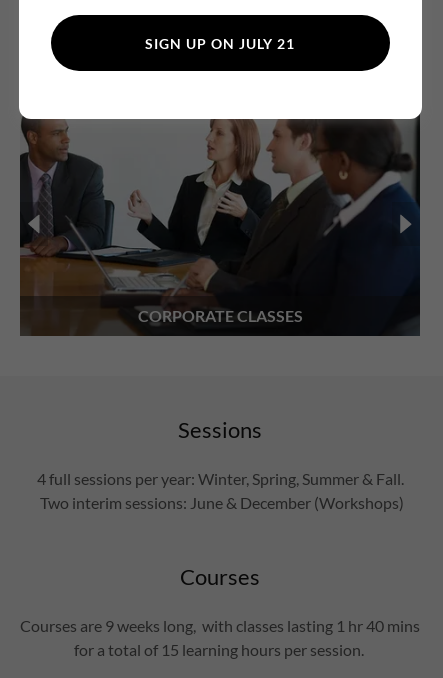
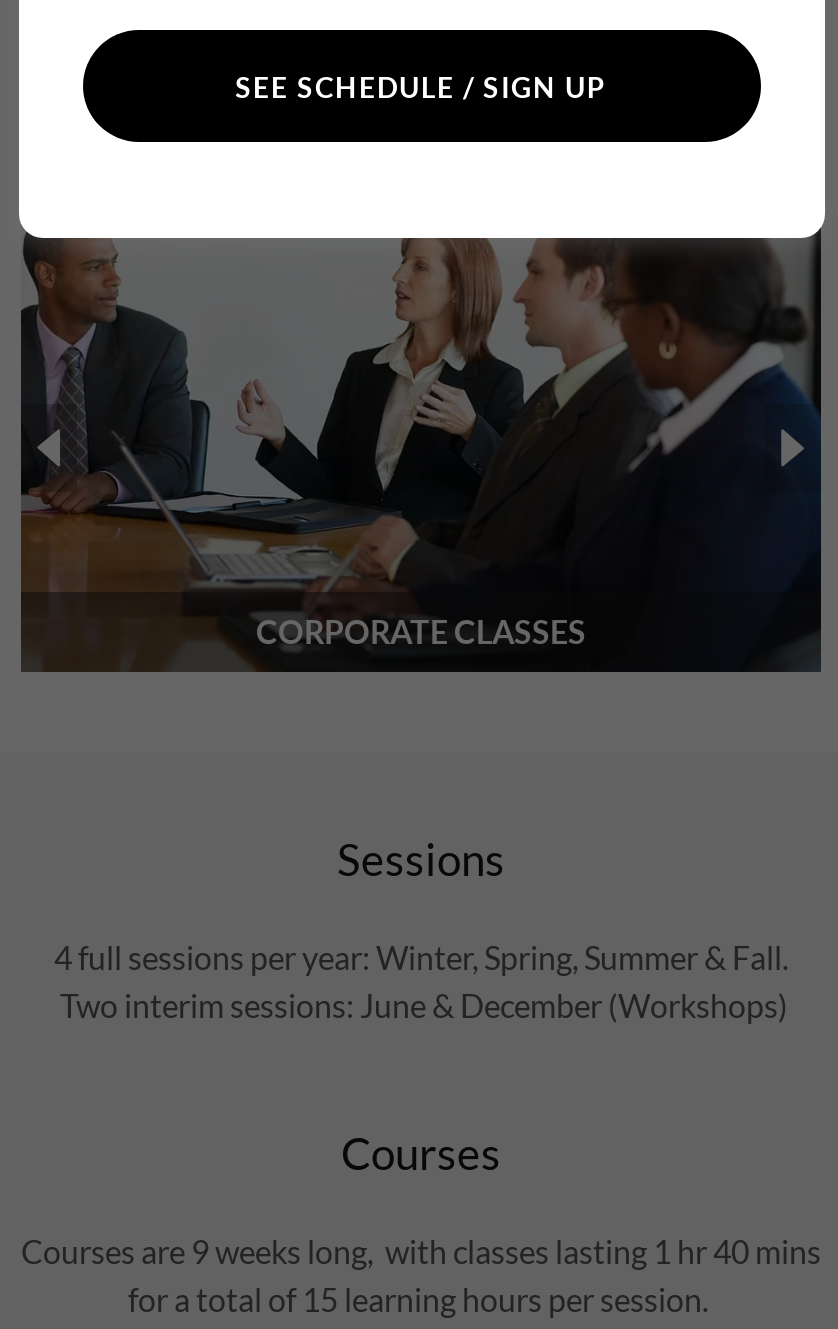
[145,34,295,51] SIGN UP ON JULY 21 -> [235,69,607,103] SEE SCHEDULE / SIGN UP

